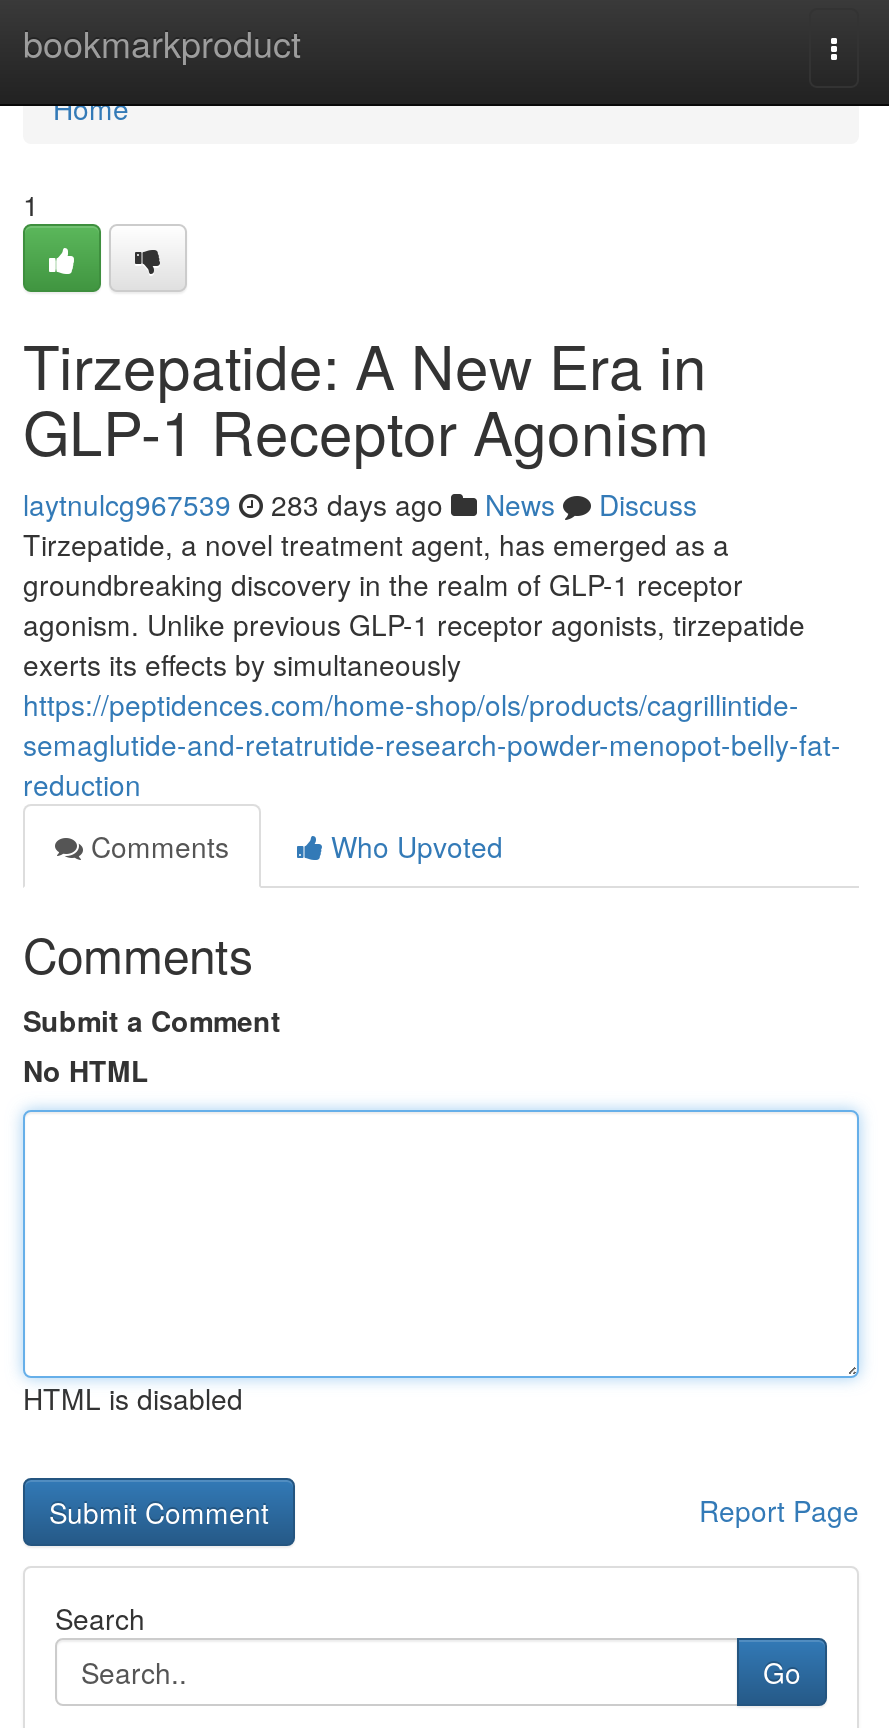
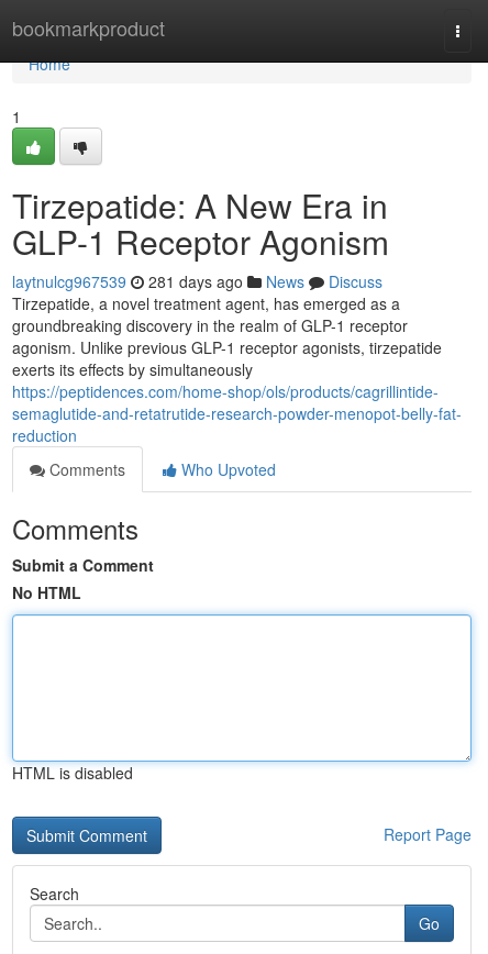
[23,484,697,524] laytnulcg967539 283 days ago News Discuss -> [12,270,382,292] laytnulcg967539 281 days ago News Discuss

